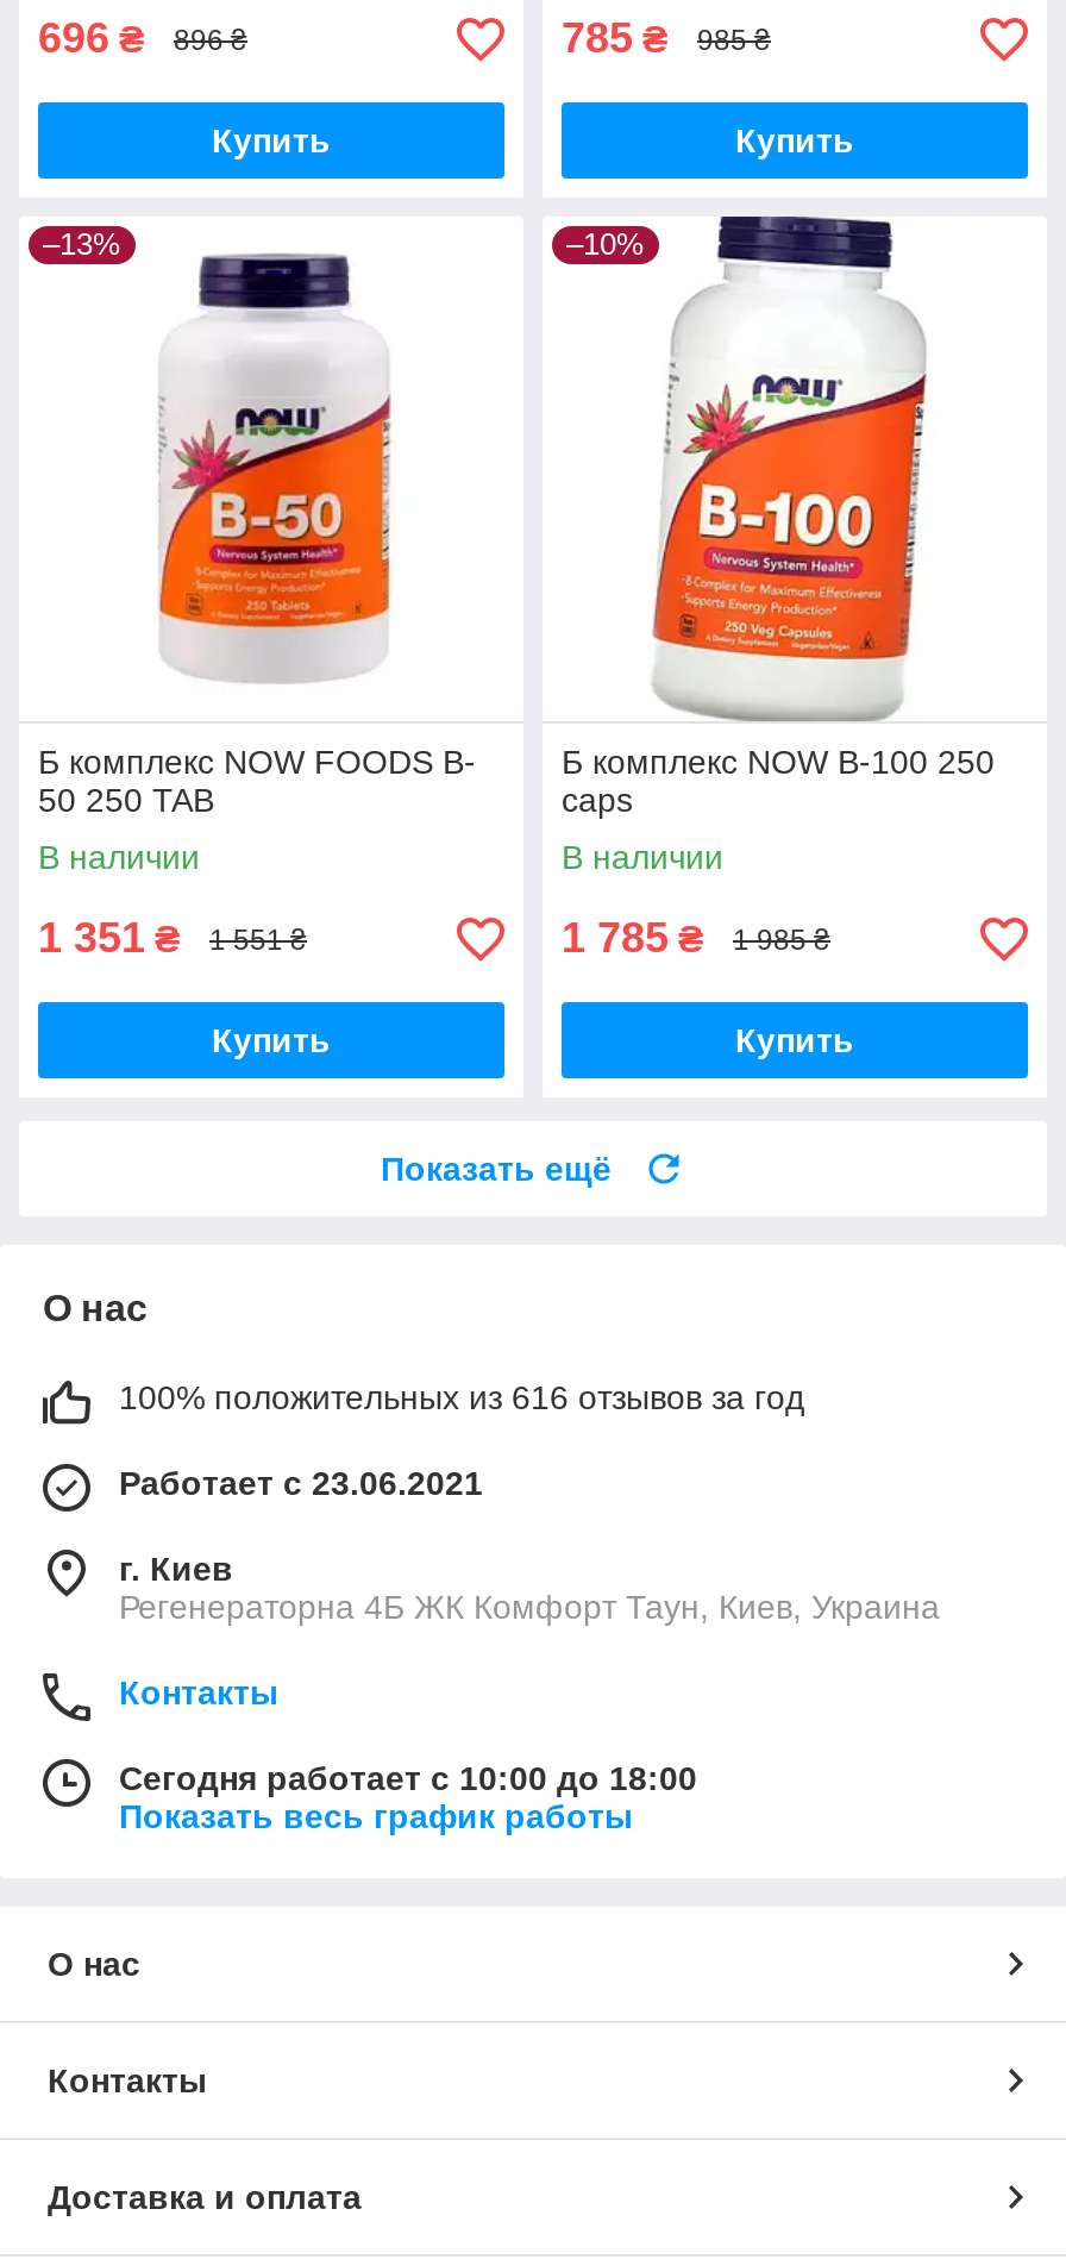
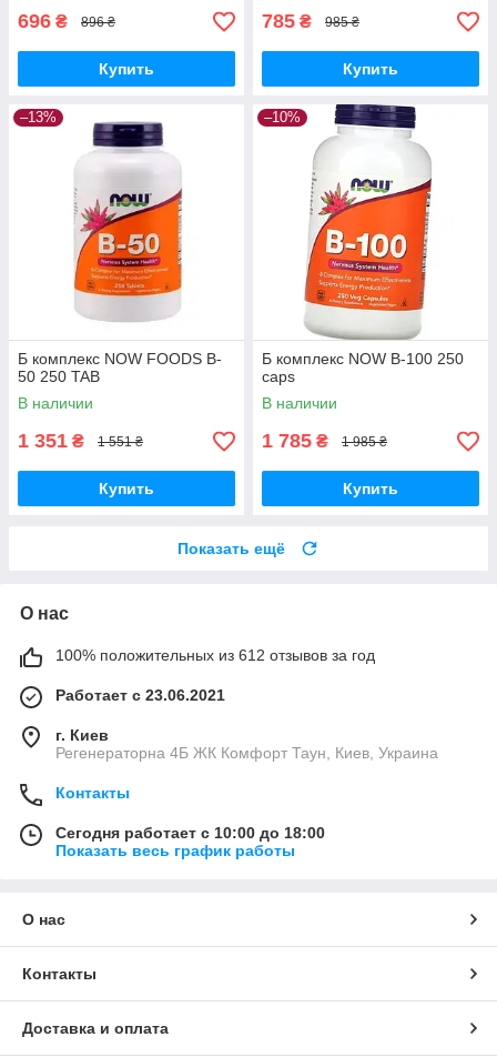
[119,1379,804,1418] 100% положительных из 616 отзывов за год -> [55,647,375,665] 100% положительных из 612 отзывов за год

